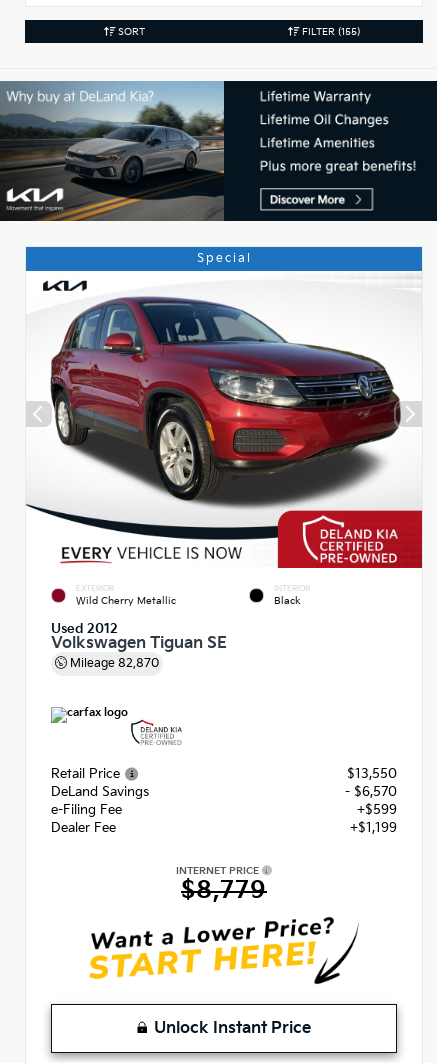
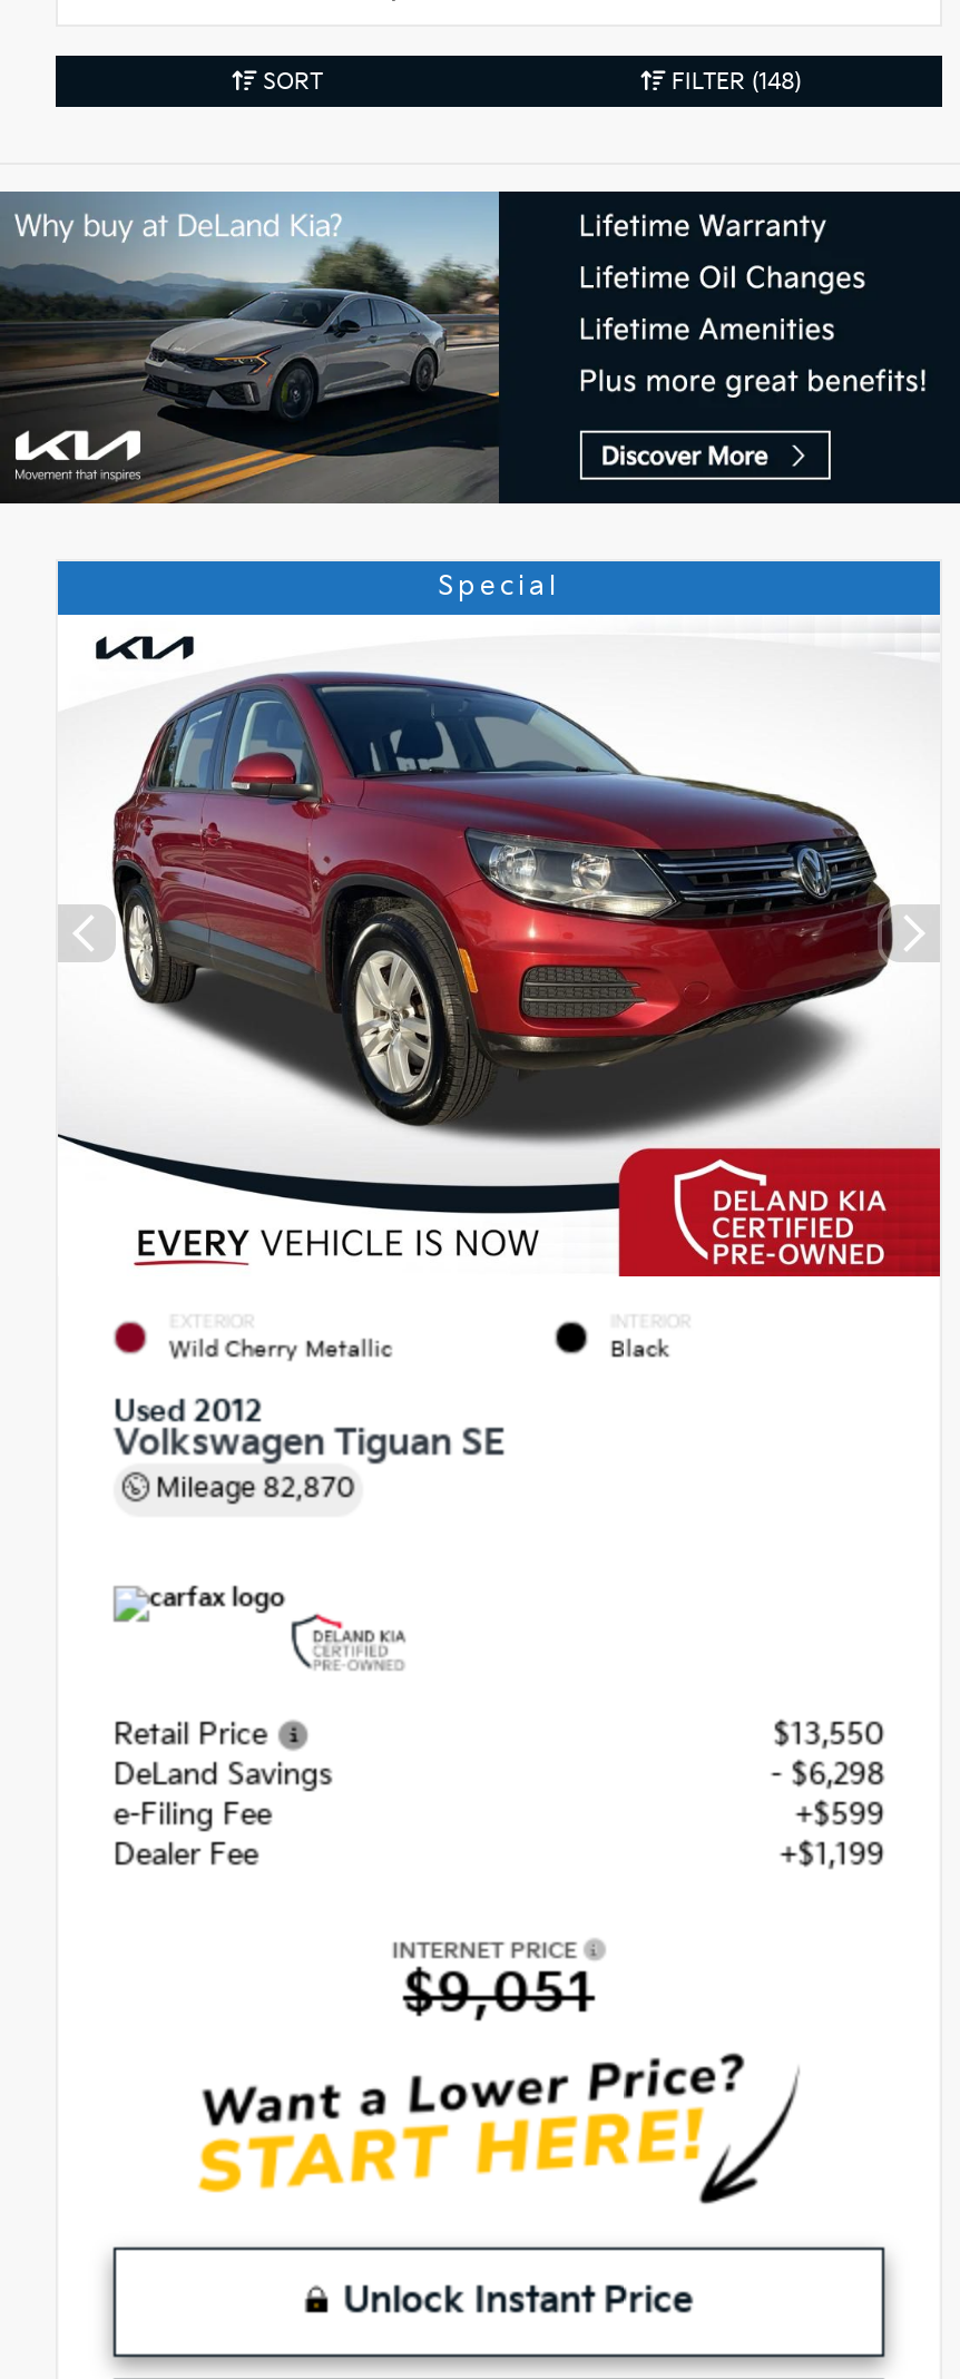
[298,26,359,38] FILTER (155) -> [665,69,801,95] FILTER (148)
[345,784,397,800] - $6,570 -> [771,1758,884,1794] - $6,298
[181,876,267,905] $8,779 -> [403,1962,595,2026] $9,051

